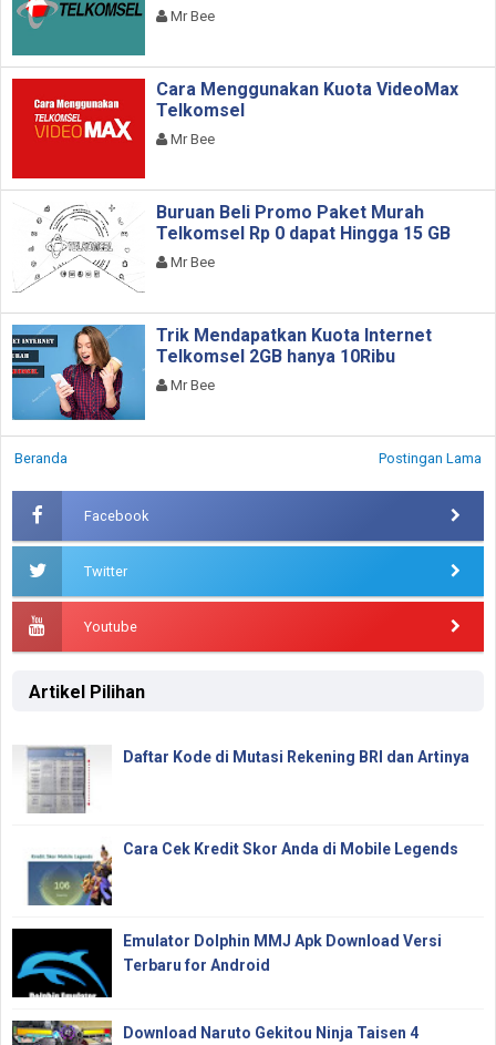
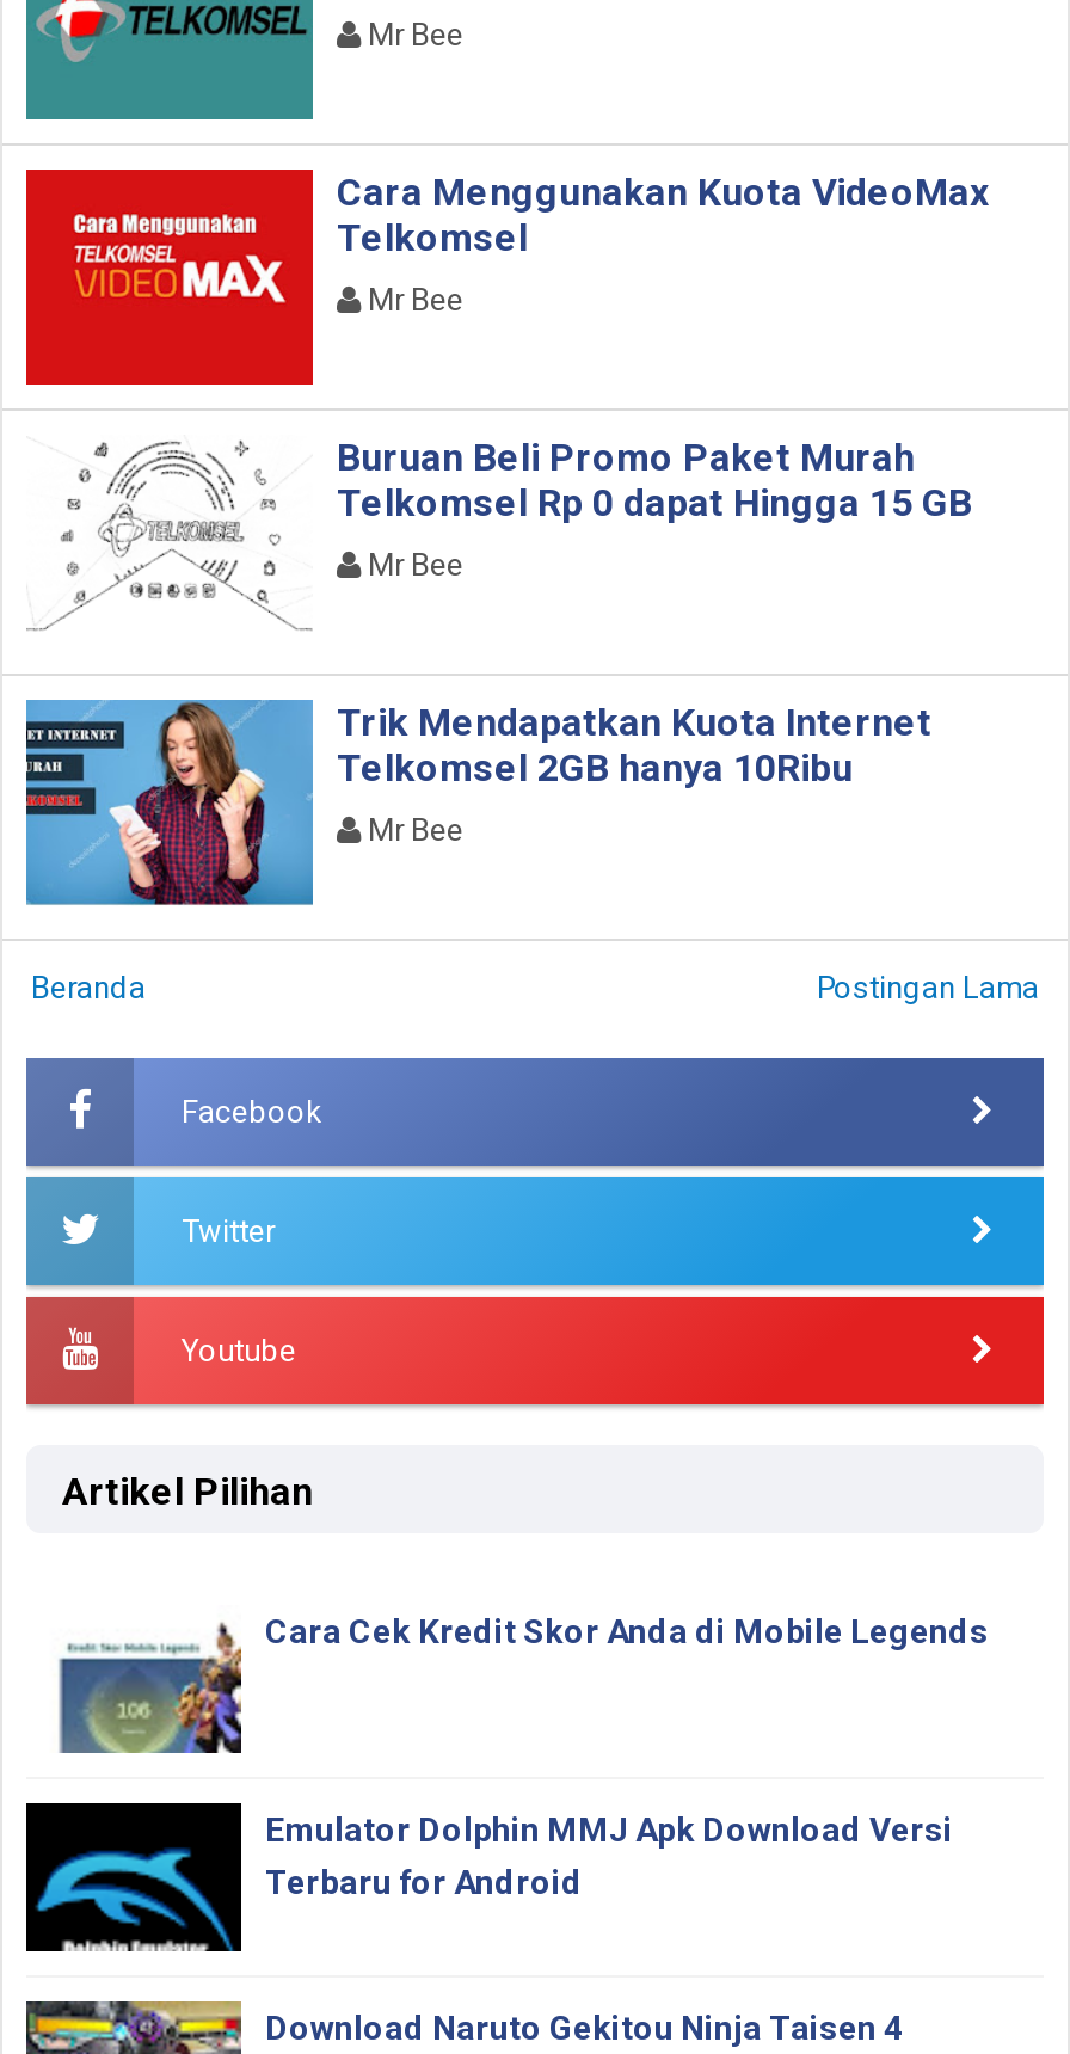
[25,747,469,813] [image] | Daftar Kode di Mutasi Rekening BRI dan Artinya -> none

